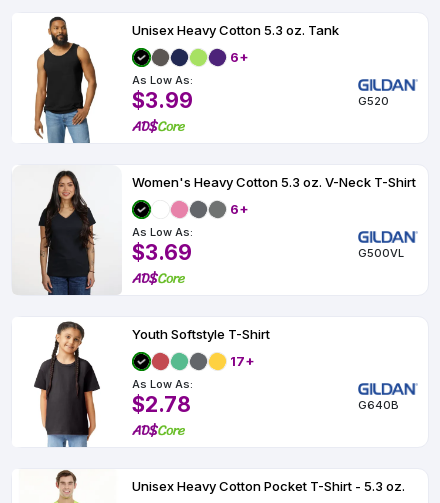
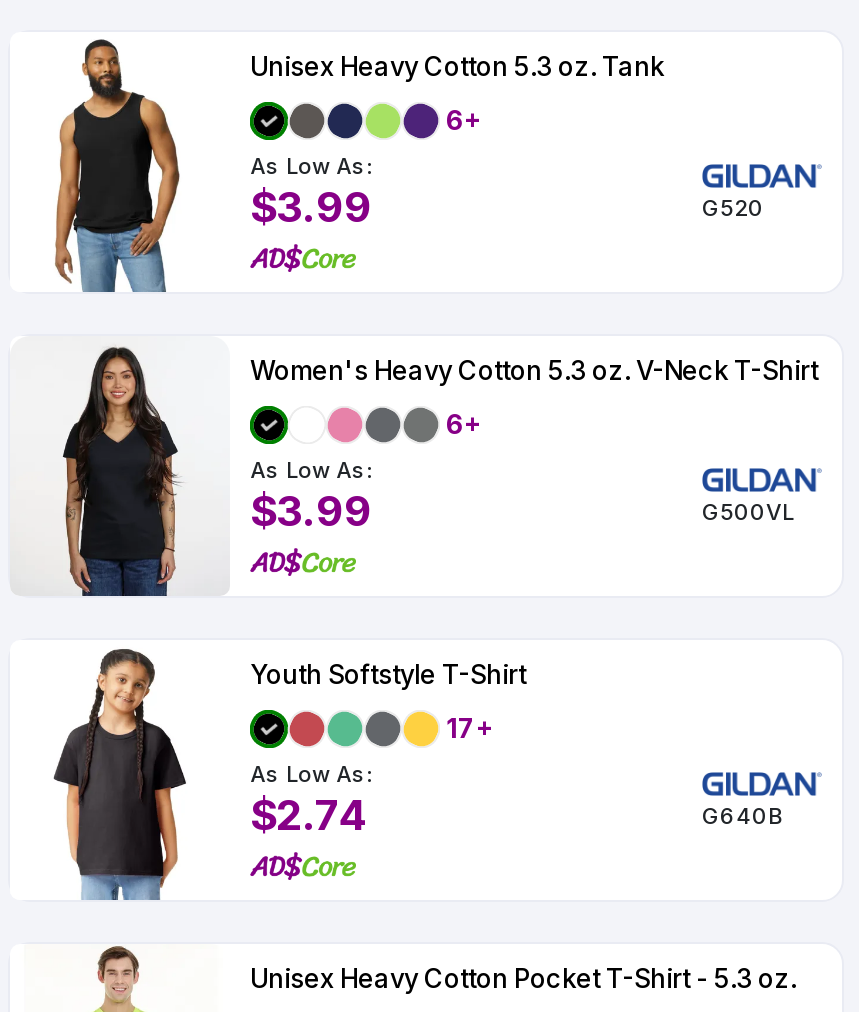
[132,240,192,265] $3.69 -> [250,486,372,536] $3.99
[132,392,191,417] $2.78 -> [250,790,368,840] $2.74

